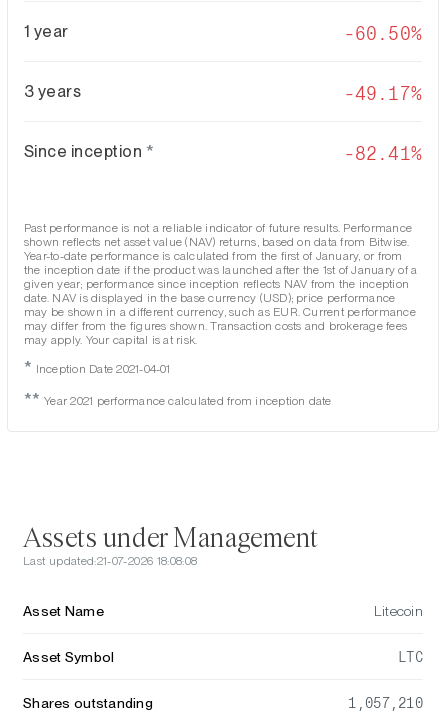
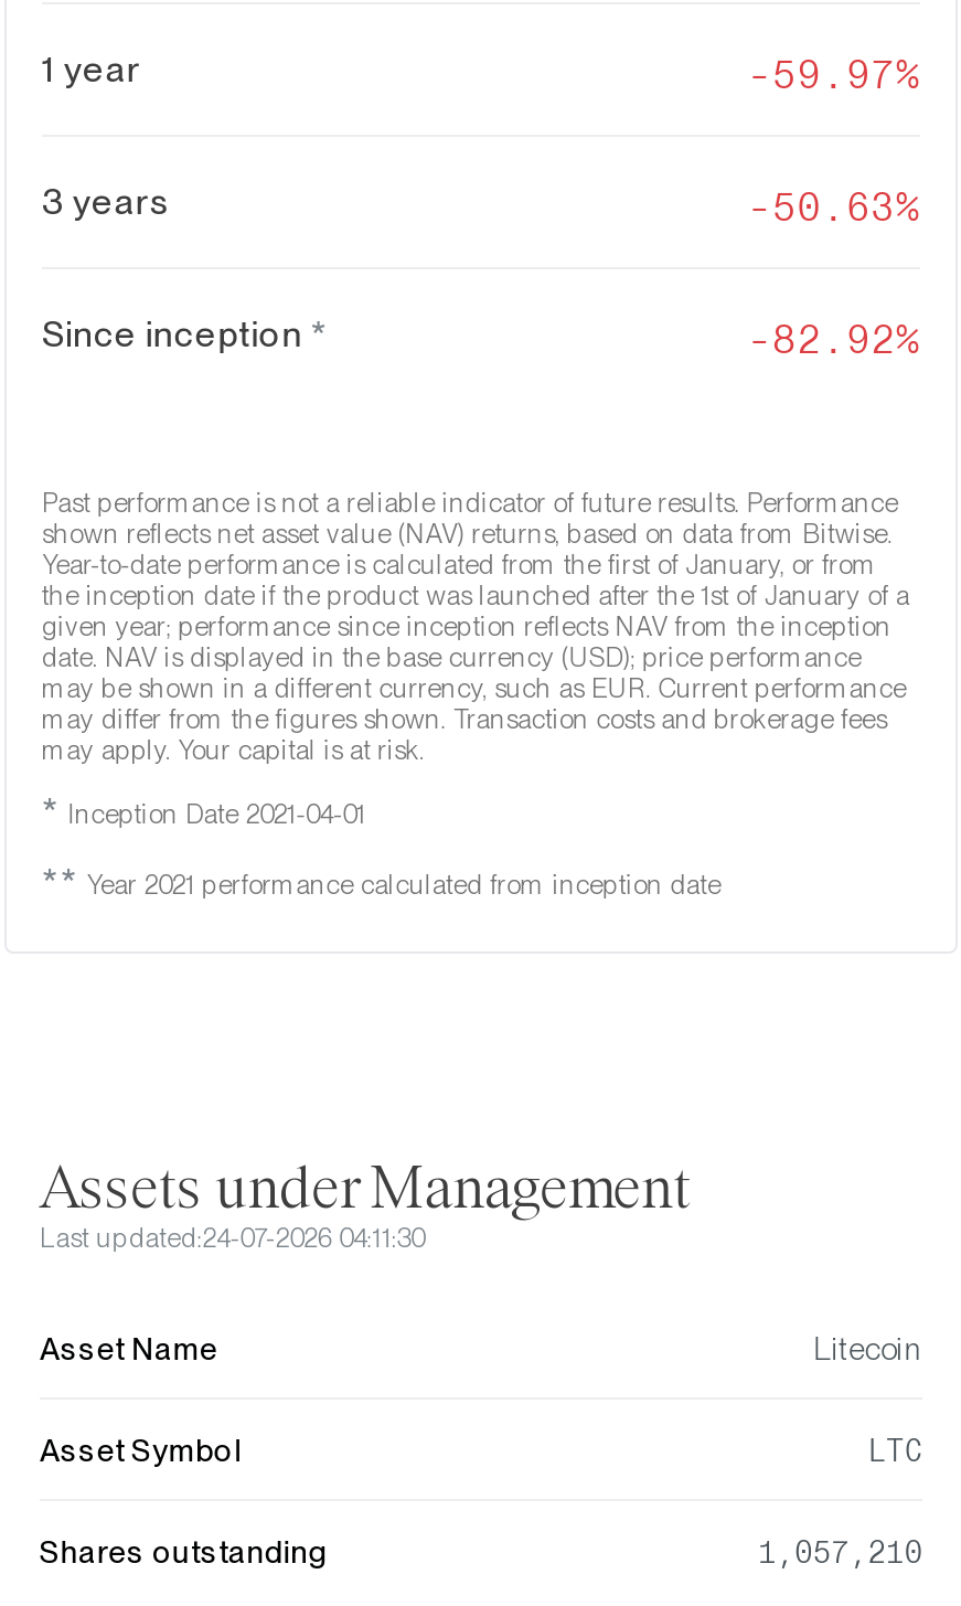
[344,23,422,44] -60.50% -> [747,51,920,97] -59.97%
[344,83,422,104] -49.17% -> [747,183,920,229] -50.63%
[344,143,422,164] -82.41% -> [747,315,920,362] -82.92%
[23,554,197,568] Last updated:21-07-2026 18:08:08 -> [40,1223,425,1254] Last updated:24-07-2026 04:11:30

